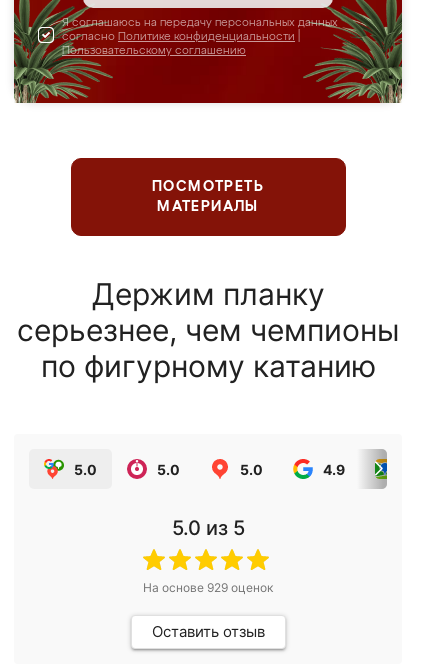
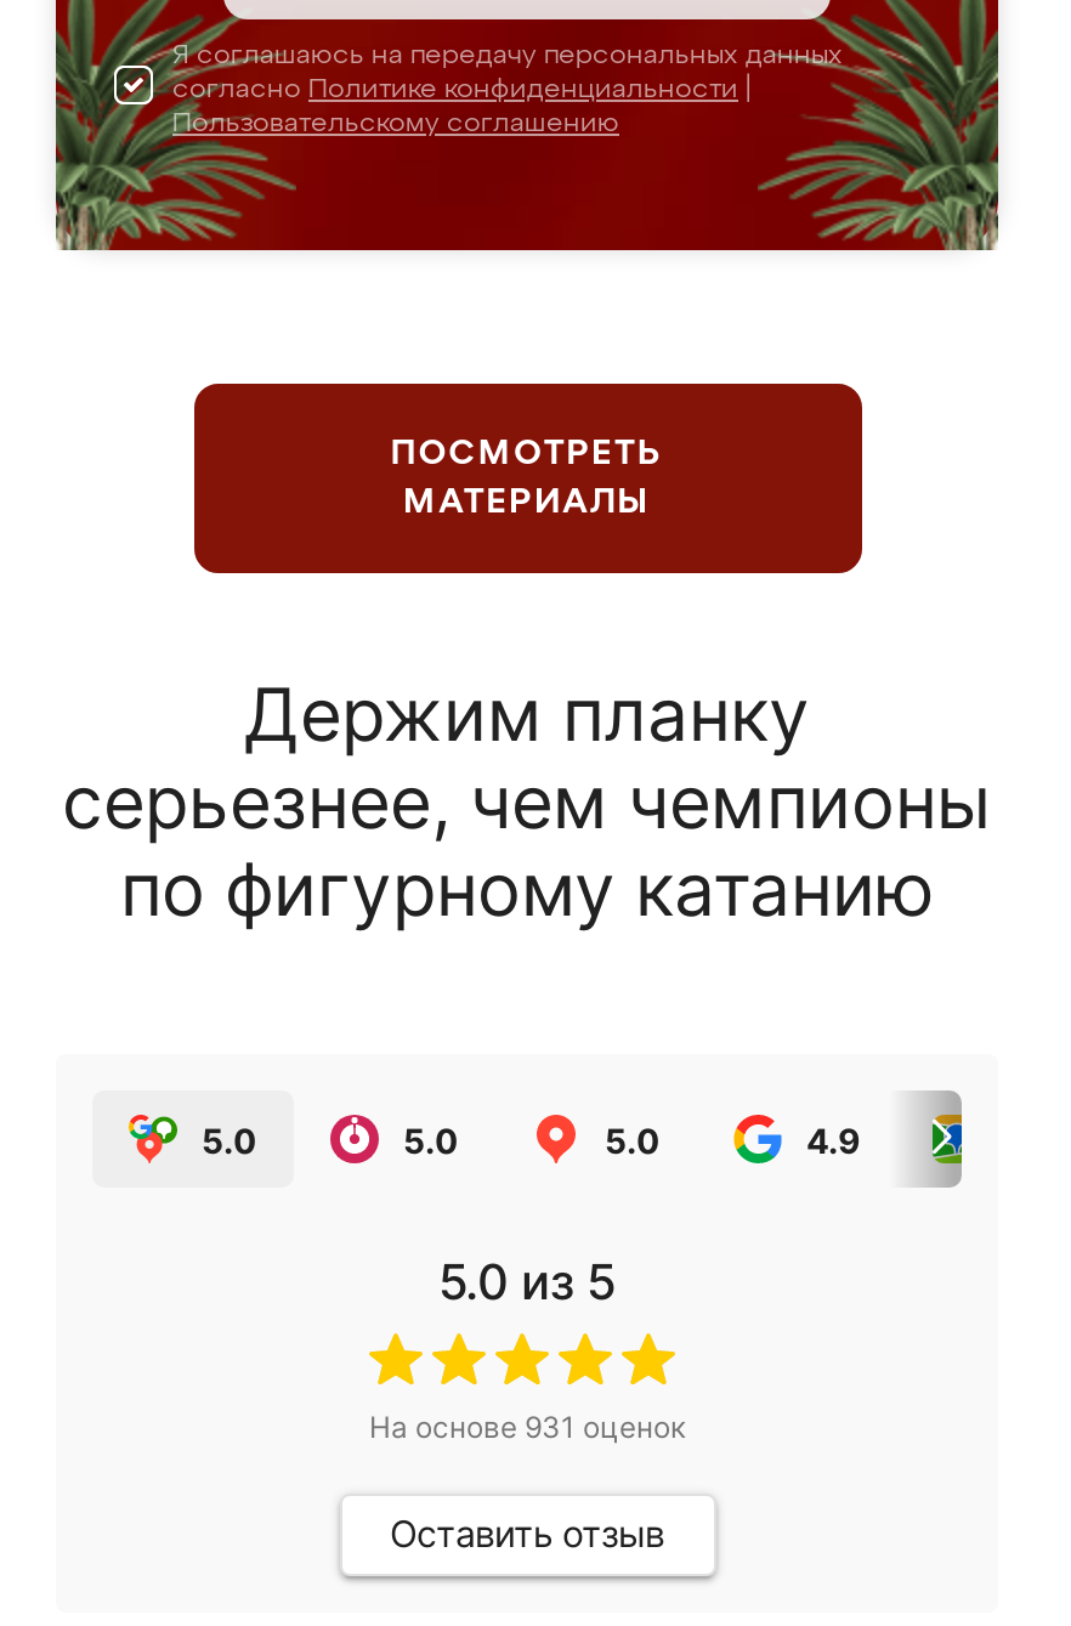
[143,580,273,595] На основе 929 оценок -> [369,1409,685,1445] На основе 931 оценок

